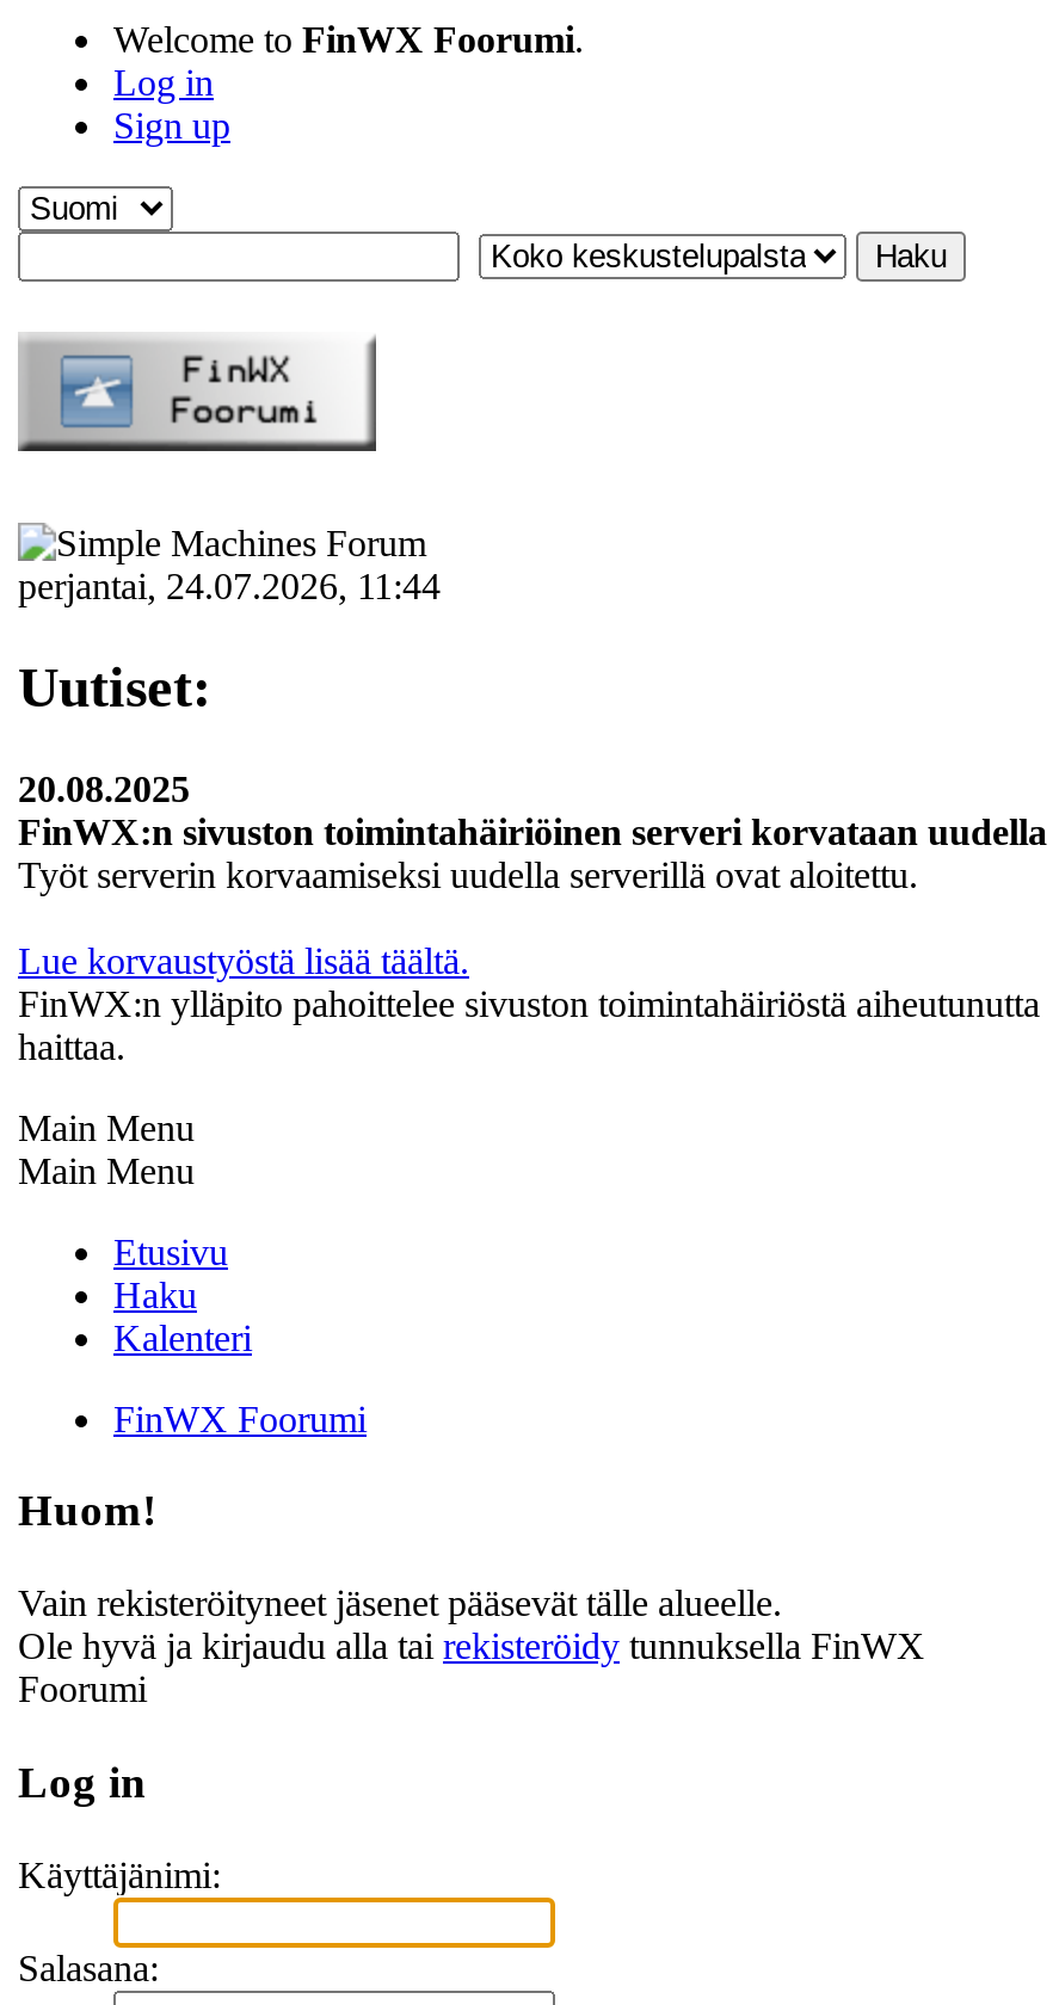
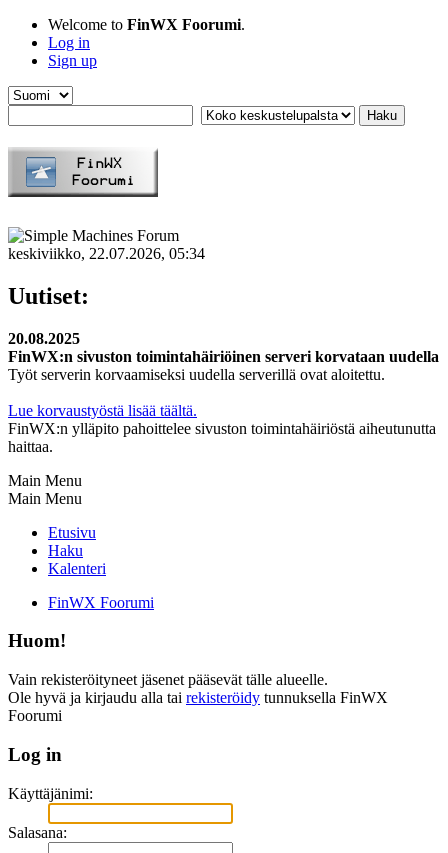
[18,565,441,606] perjantai, 24.07.2026, 11:44 -> [8,245,205,262] keskiviikko, 22.07.2026, 05:34

